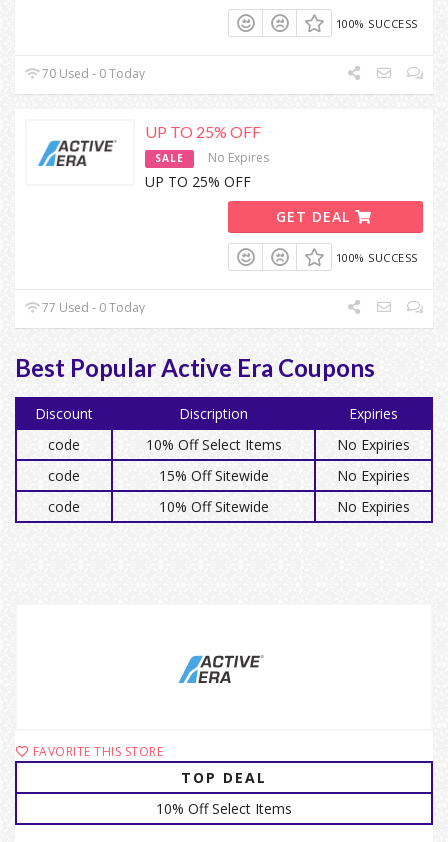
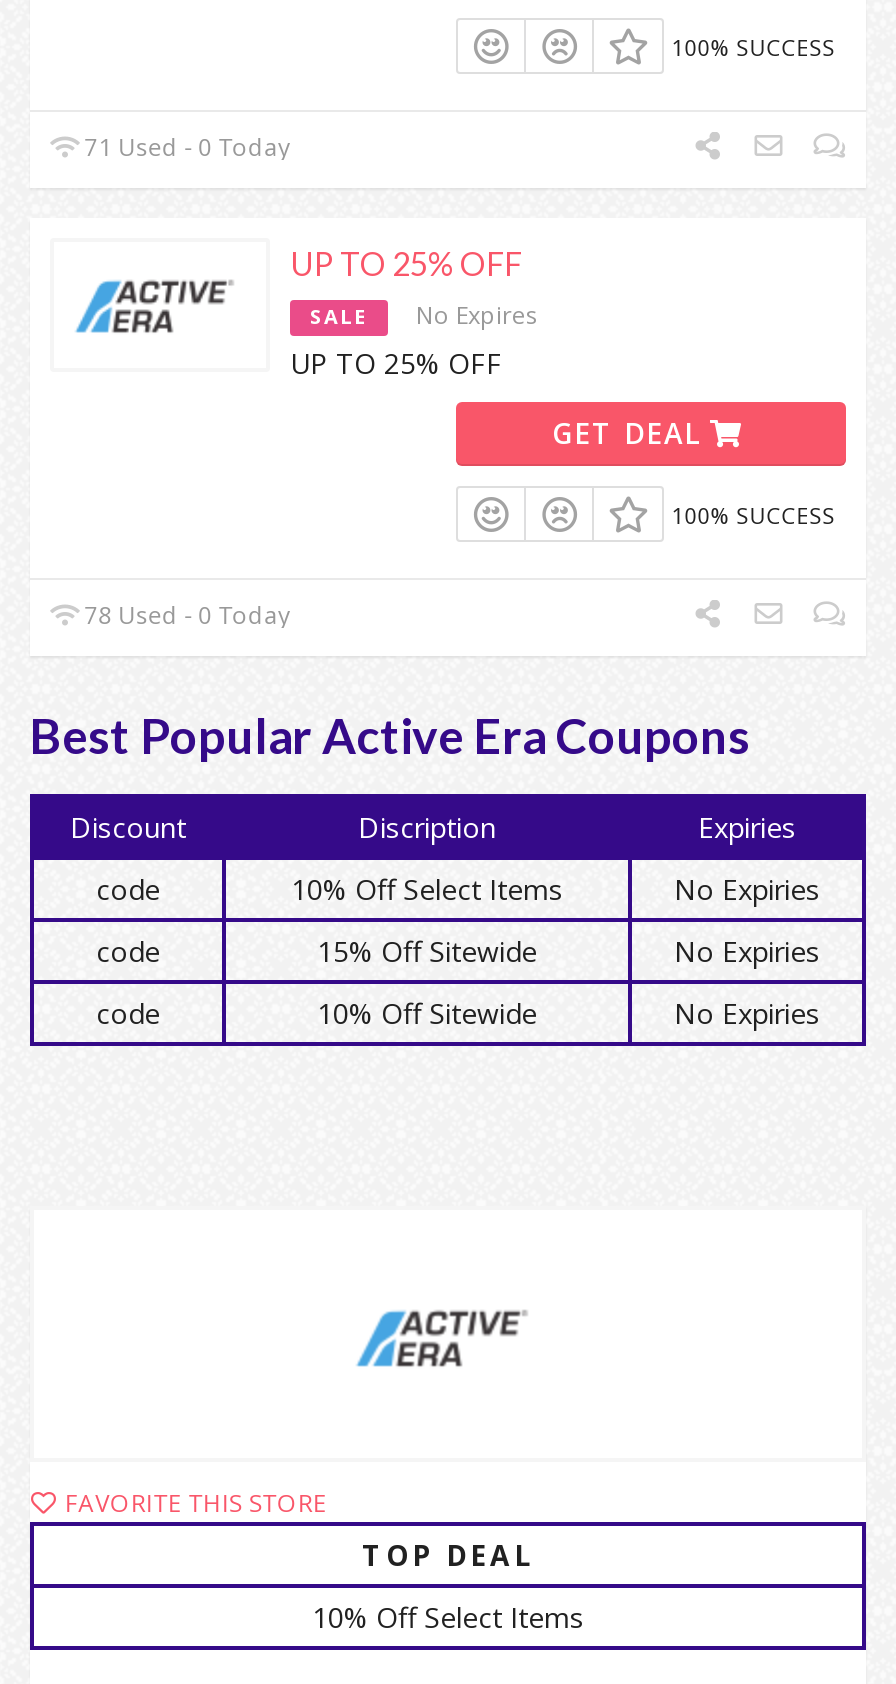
[39,65,145,82] 70 Used - 0 Today -> [78,130,290,164] 71 Used - 0 Today
[39,299,145,316] 77 Used - 0 Today -> [78,599,290,633] 78 Used - 0 Today

